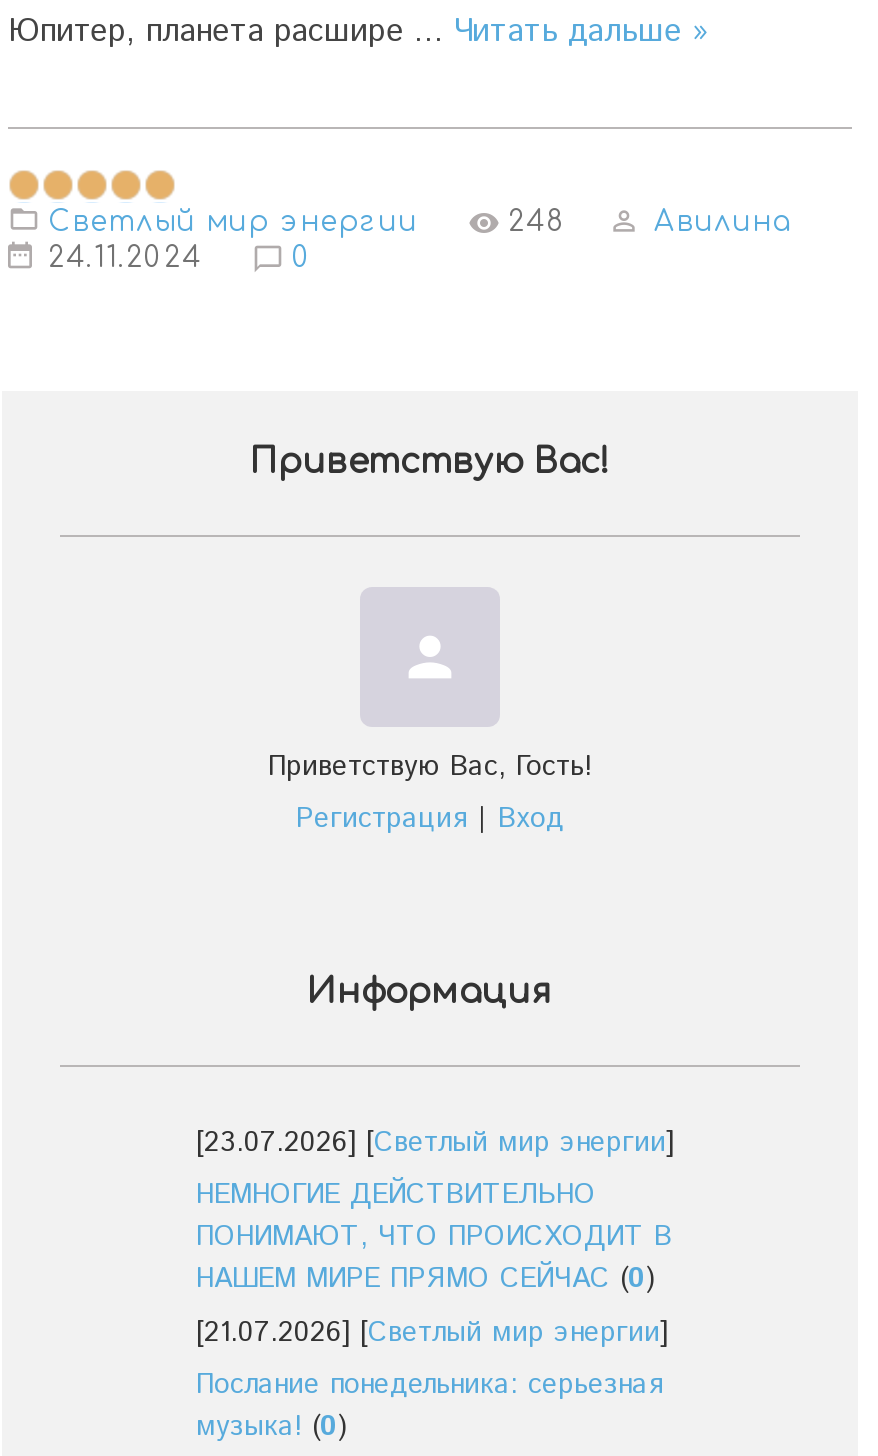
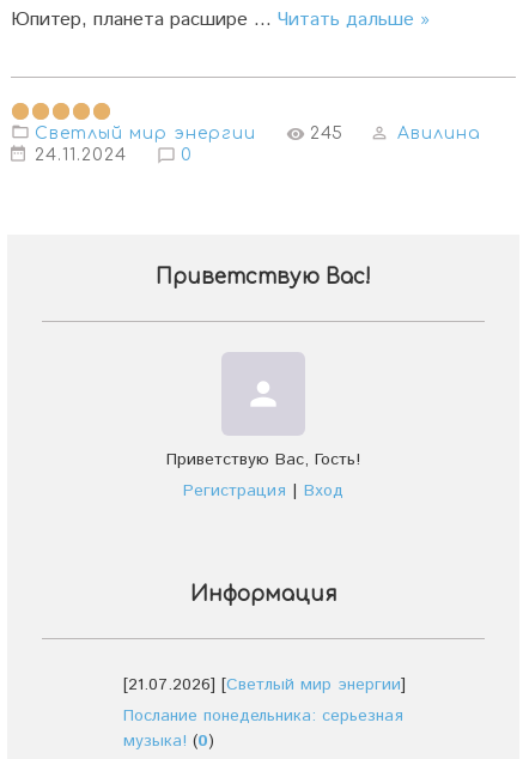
[508,206,564,236] 248 -> [310,124,343,142] 245
[196,1123,674,1299] [23.07.2026] [Светлый мир энергии] | НЕМНОГИЕ ДЕЙСТВИТЕЛЬНО | ПОНИМАЮТ, ЧТО ПРОИСХОДИТ В | НАШЕМ МИРЕ ПРЯМО СЕЙЧАС (0) -> none

